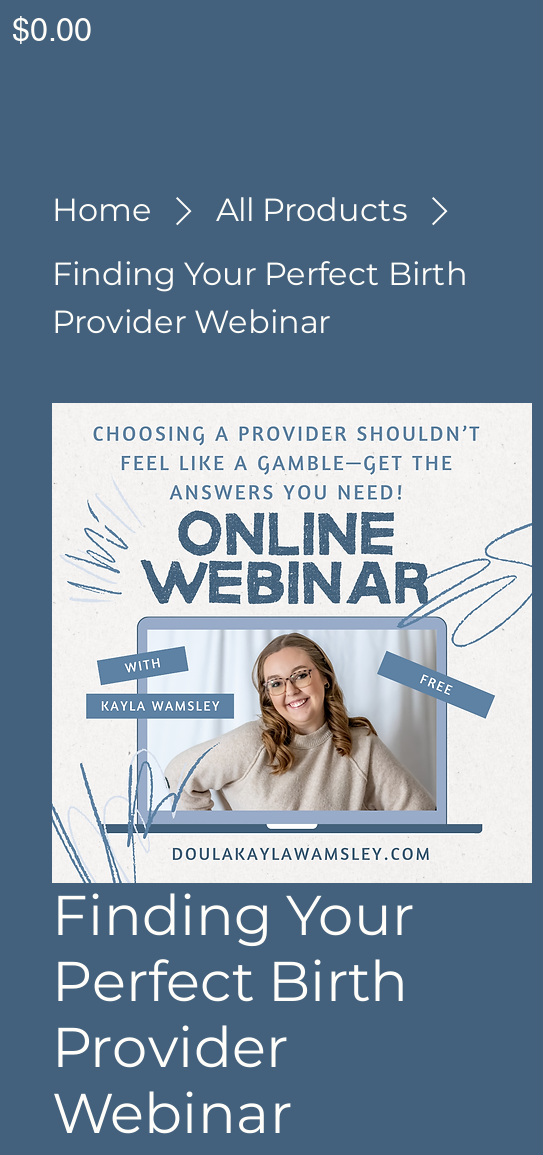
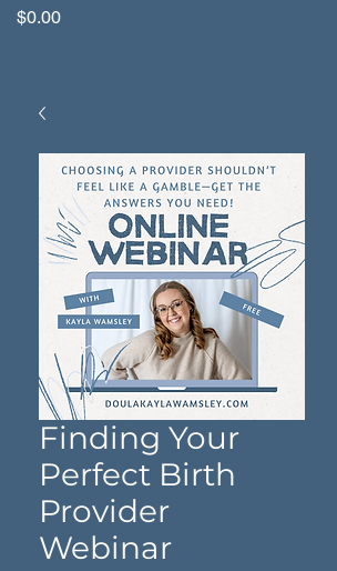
[52,191,468,341] Home | All Products | Finding Your Perfect Birth | Provider Webinar -> none

